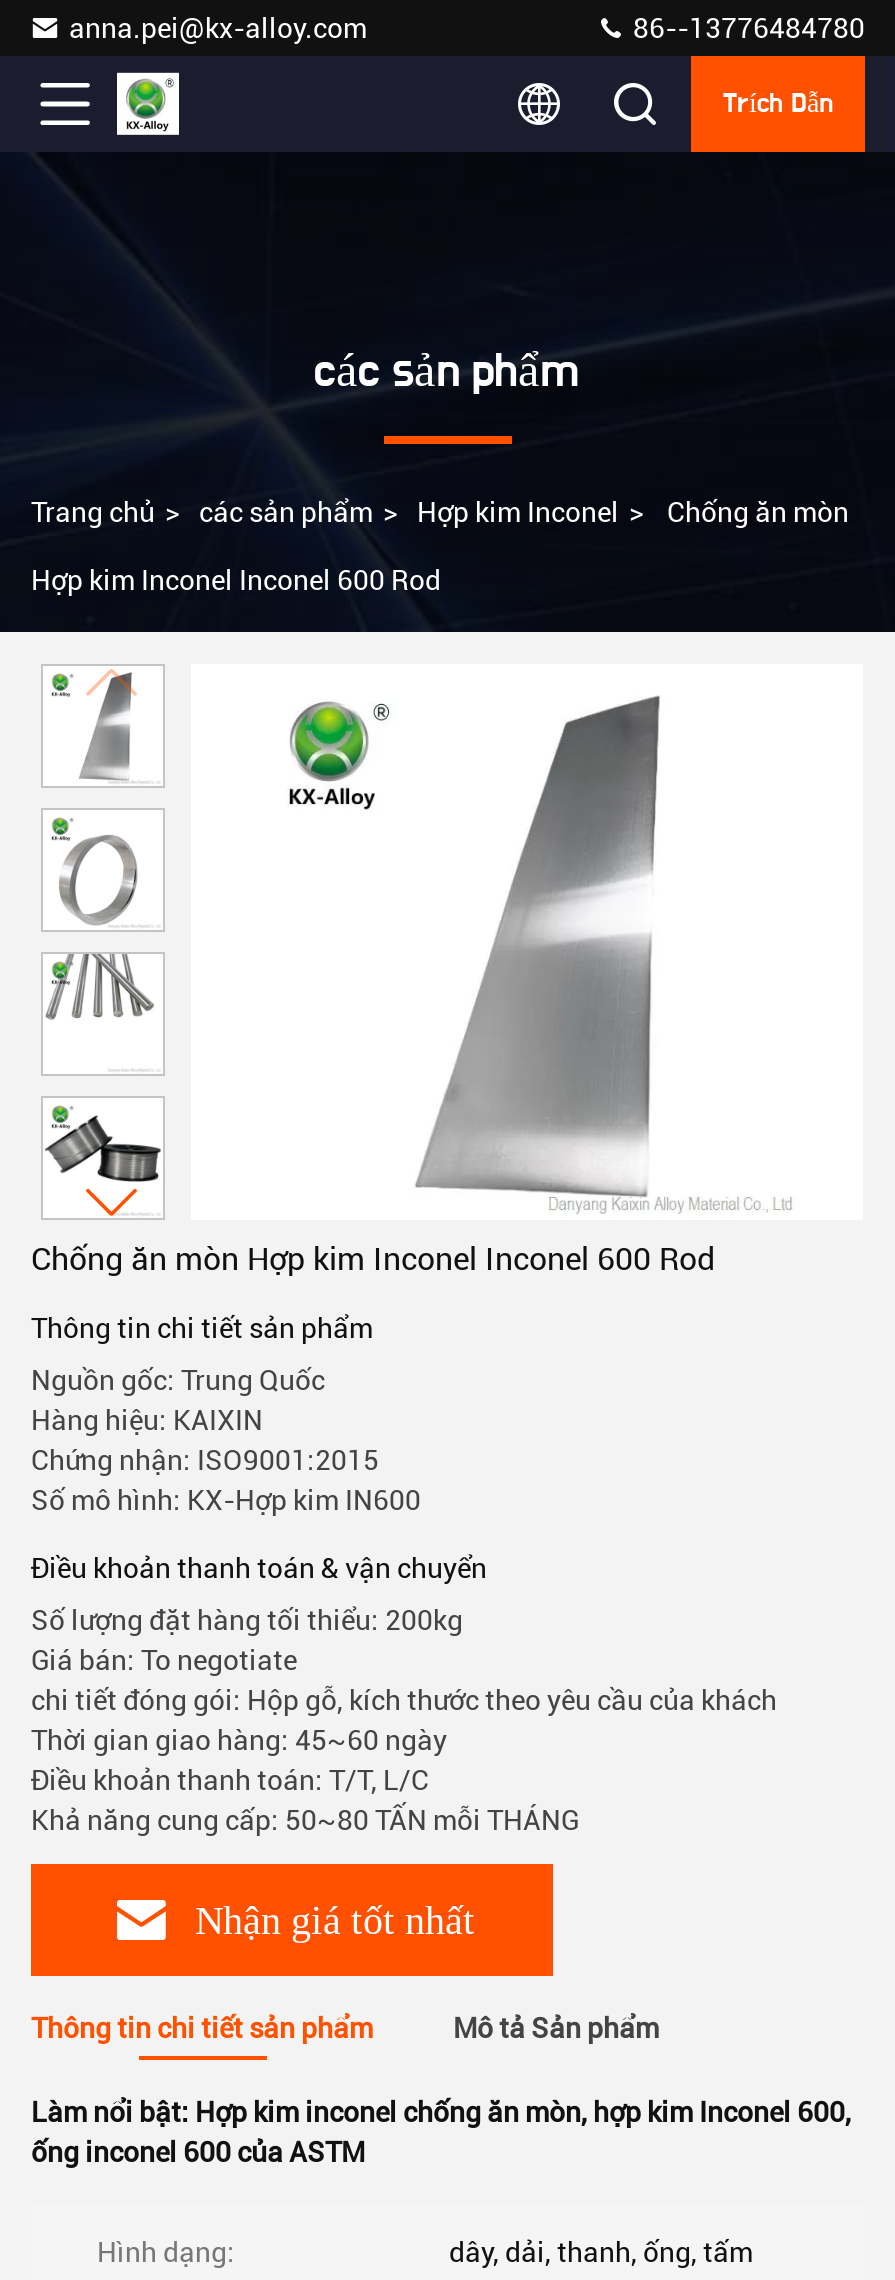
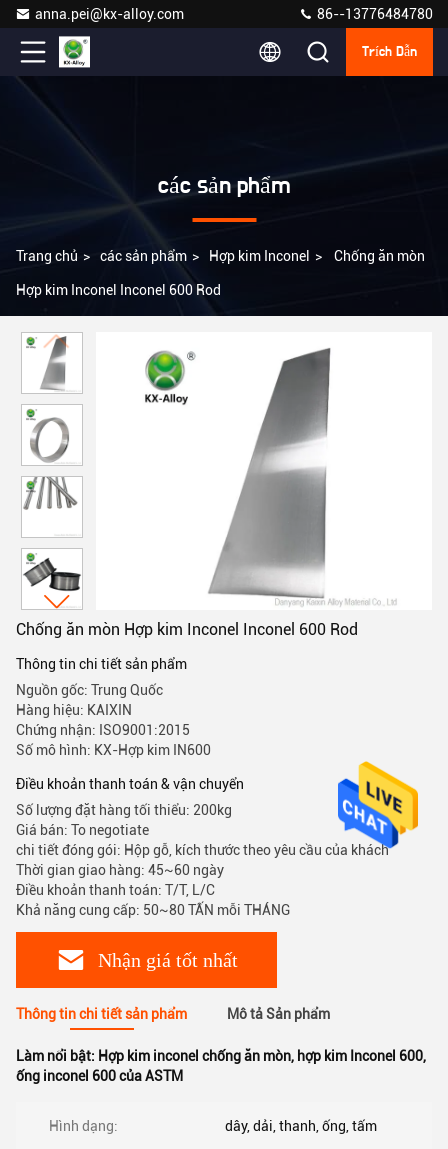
none -> [337,760,419,848] [image]

